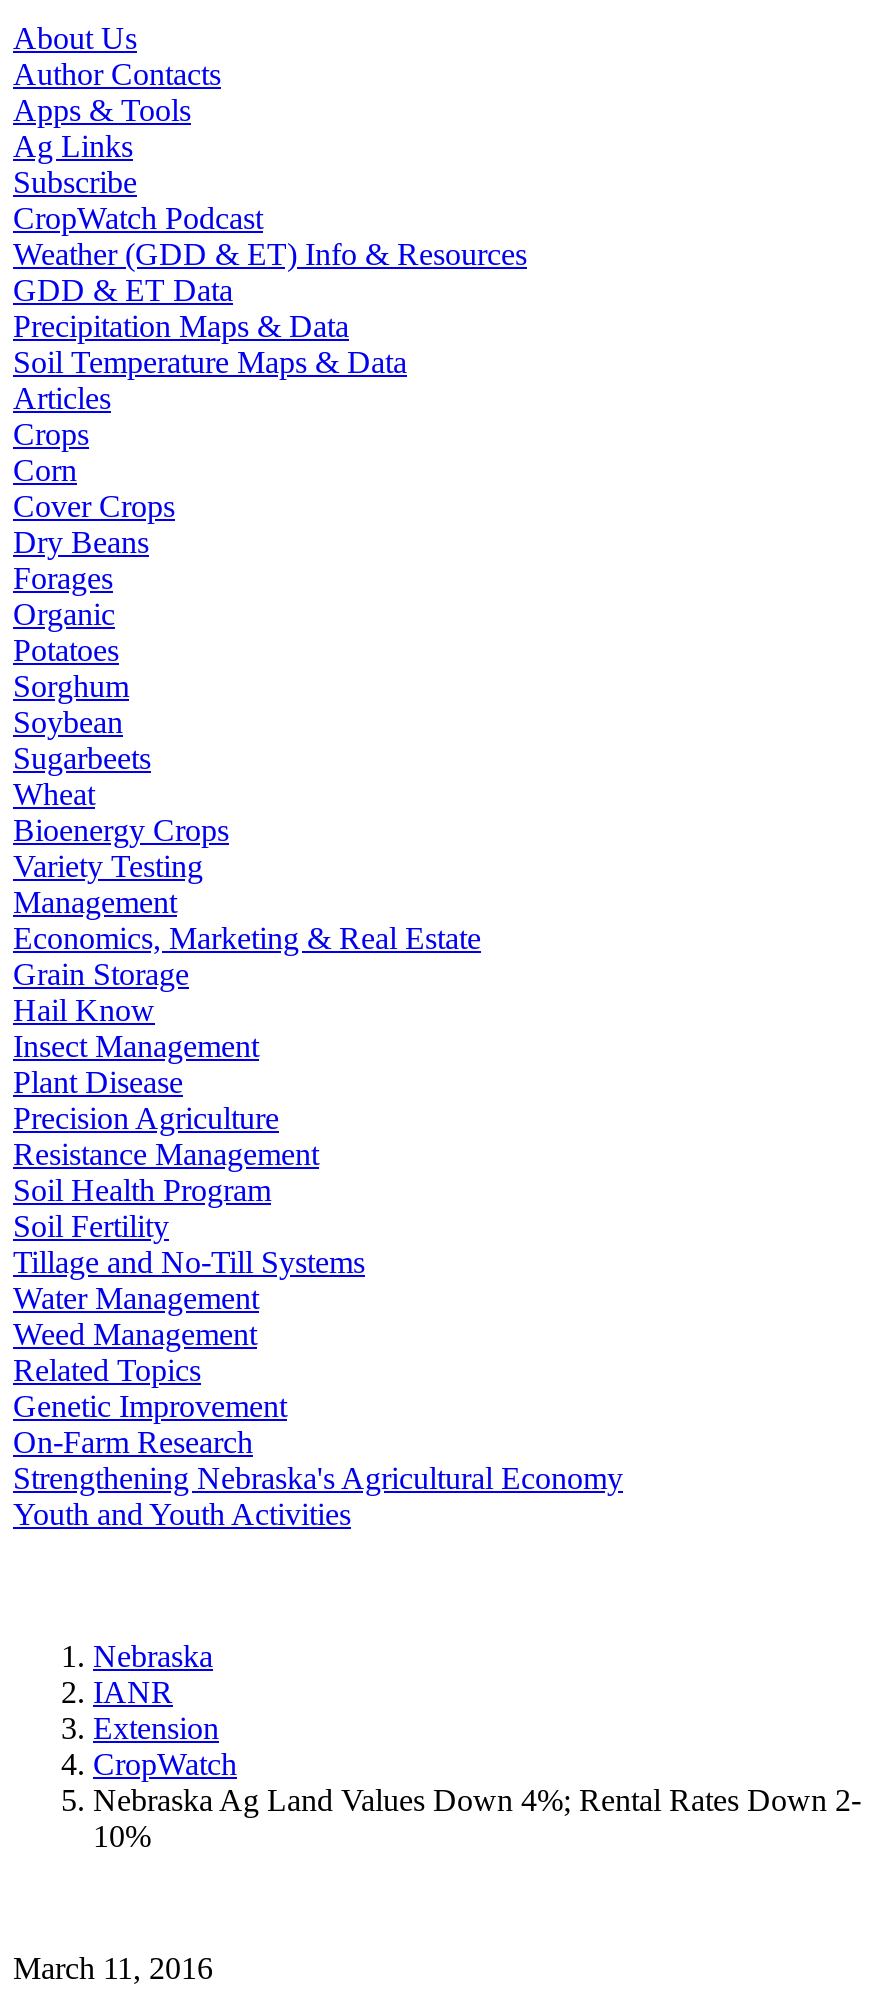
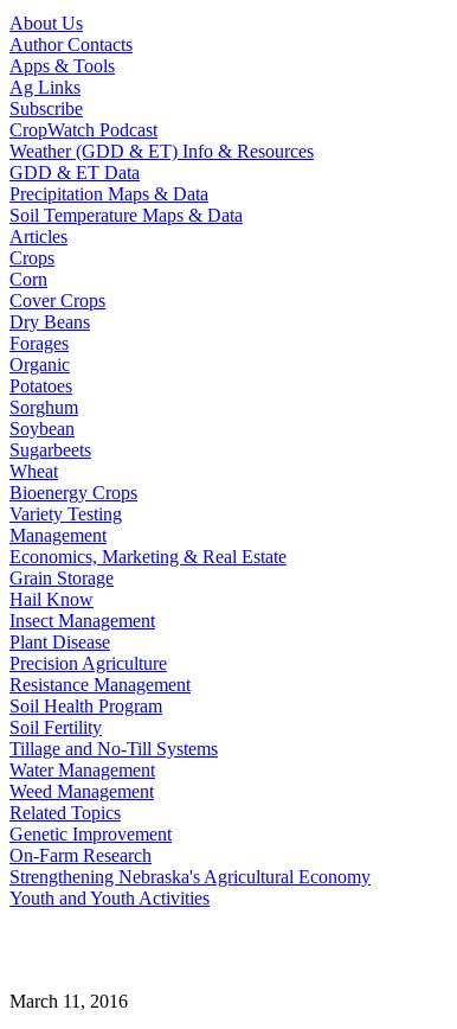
[93,1640,861,1854] Nebraska | IANR | Extension | CropWatch | Nebraska Ag Land Values Down 4%; Rental Rates Down 2- | 10% -> none

